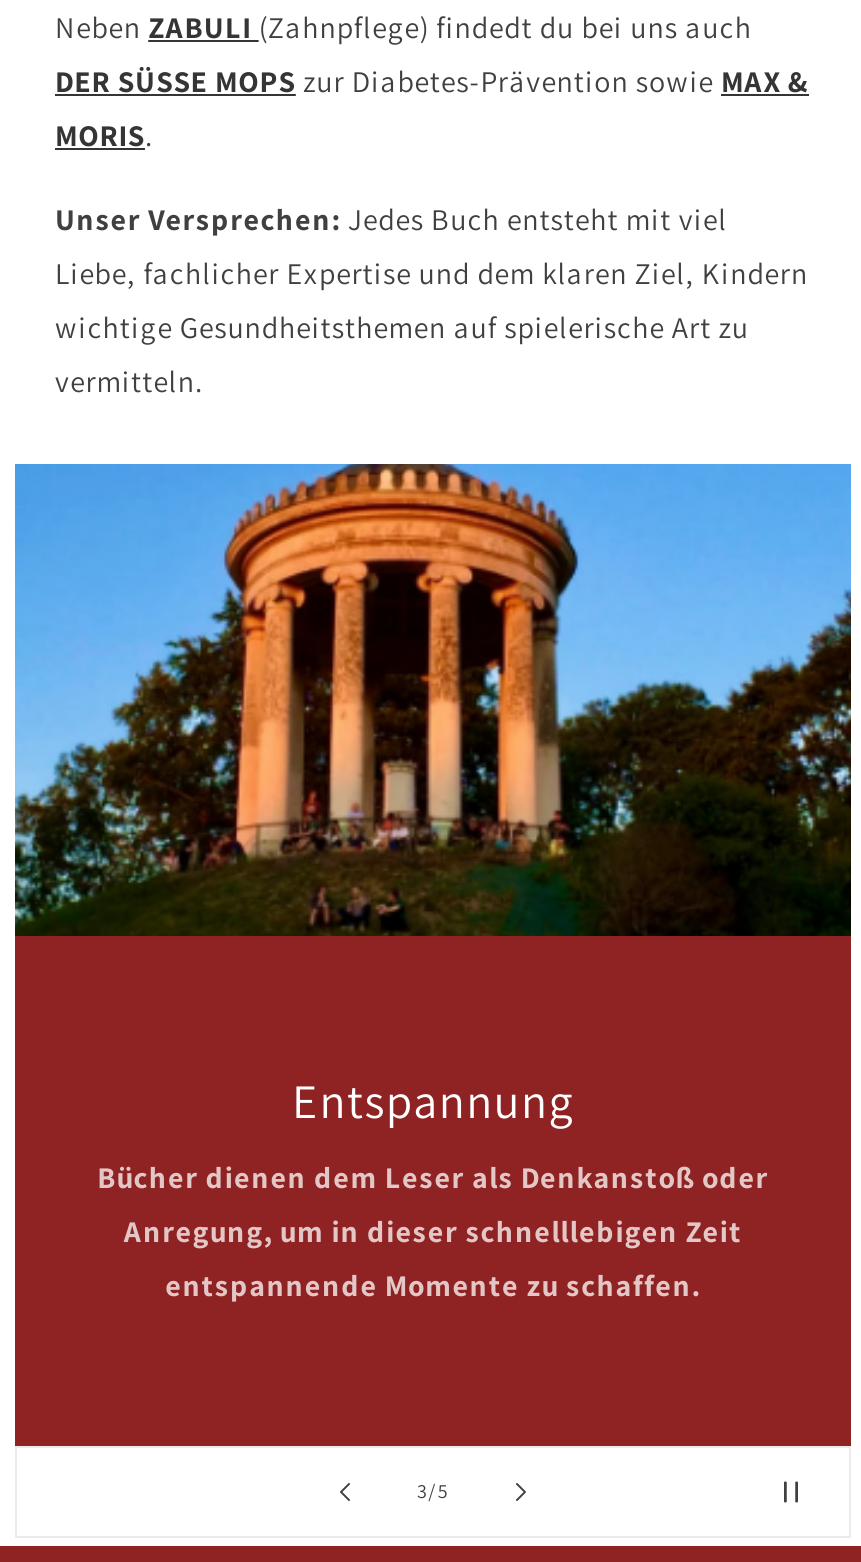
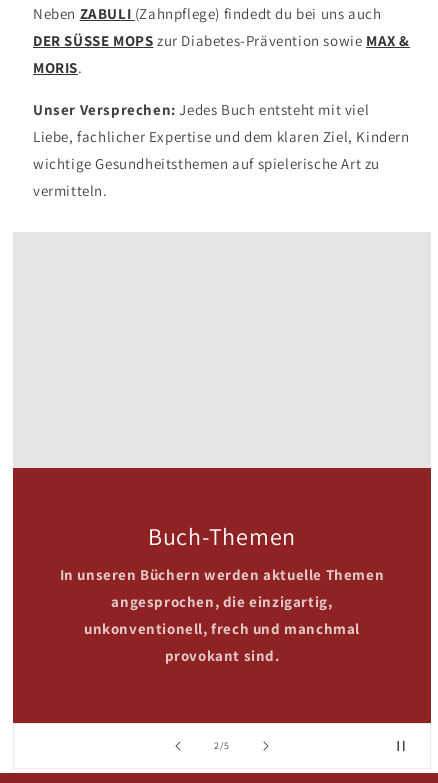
[13,462,853,938] [image] -> none
[97,1067,769,1303] Entspannung | Bücher dienen dem Leser als Denkanstoß oder | Anregung, um in dieser schnelllebigen Zeit | entspannende Momente zu schaffen. -> [60,520,384,665] Buch-Themen | In unseren Büchern werden aktuelle Themen | angesprochen, die einzigartig, | unkonventionell, frech und manchmal | provokant sind.
[417,1478,438,1504] 3/ -> [214,739,224,752] 2/

